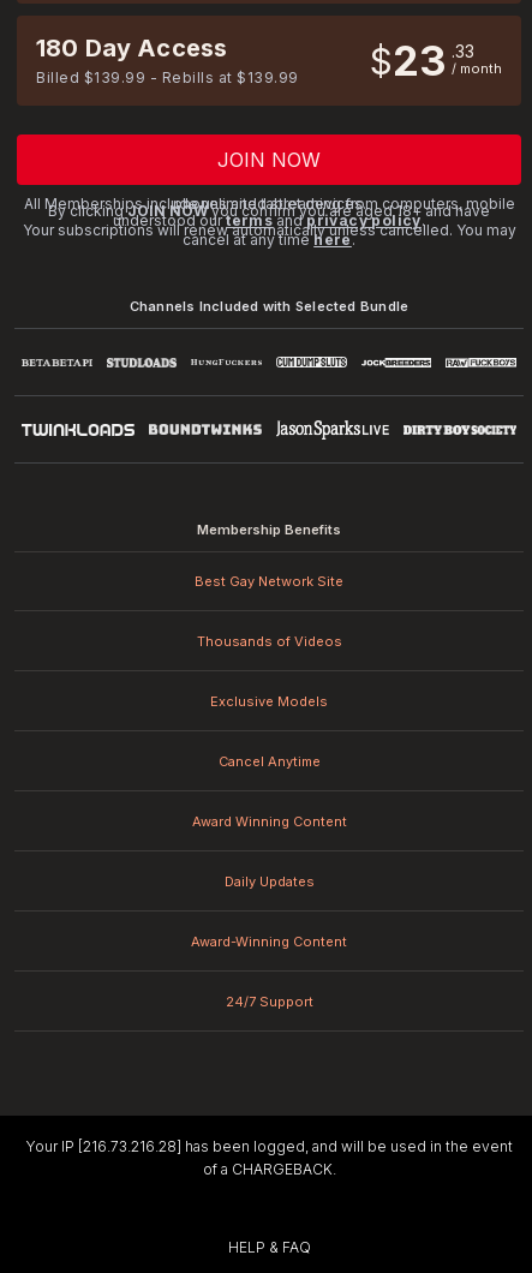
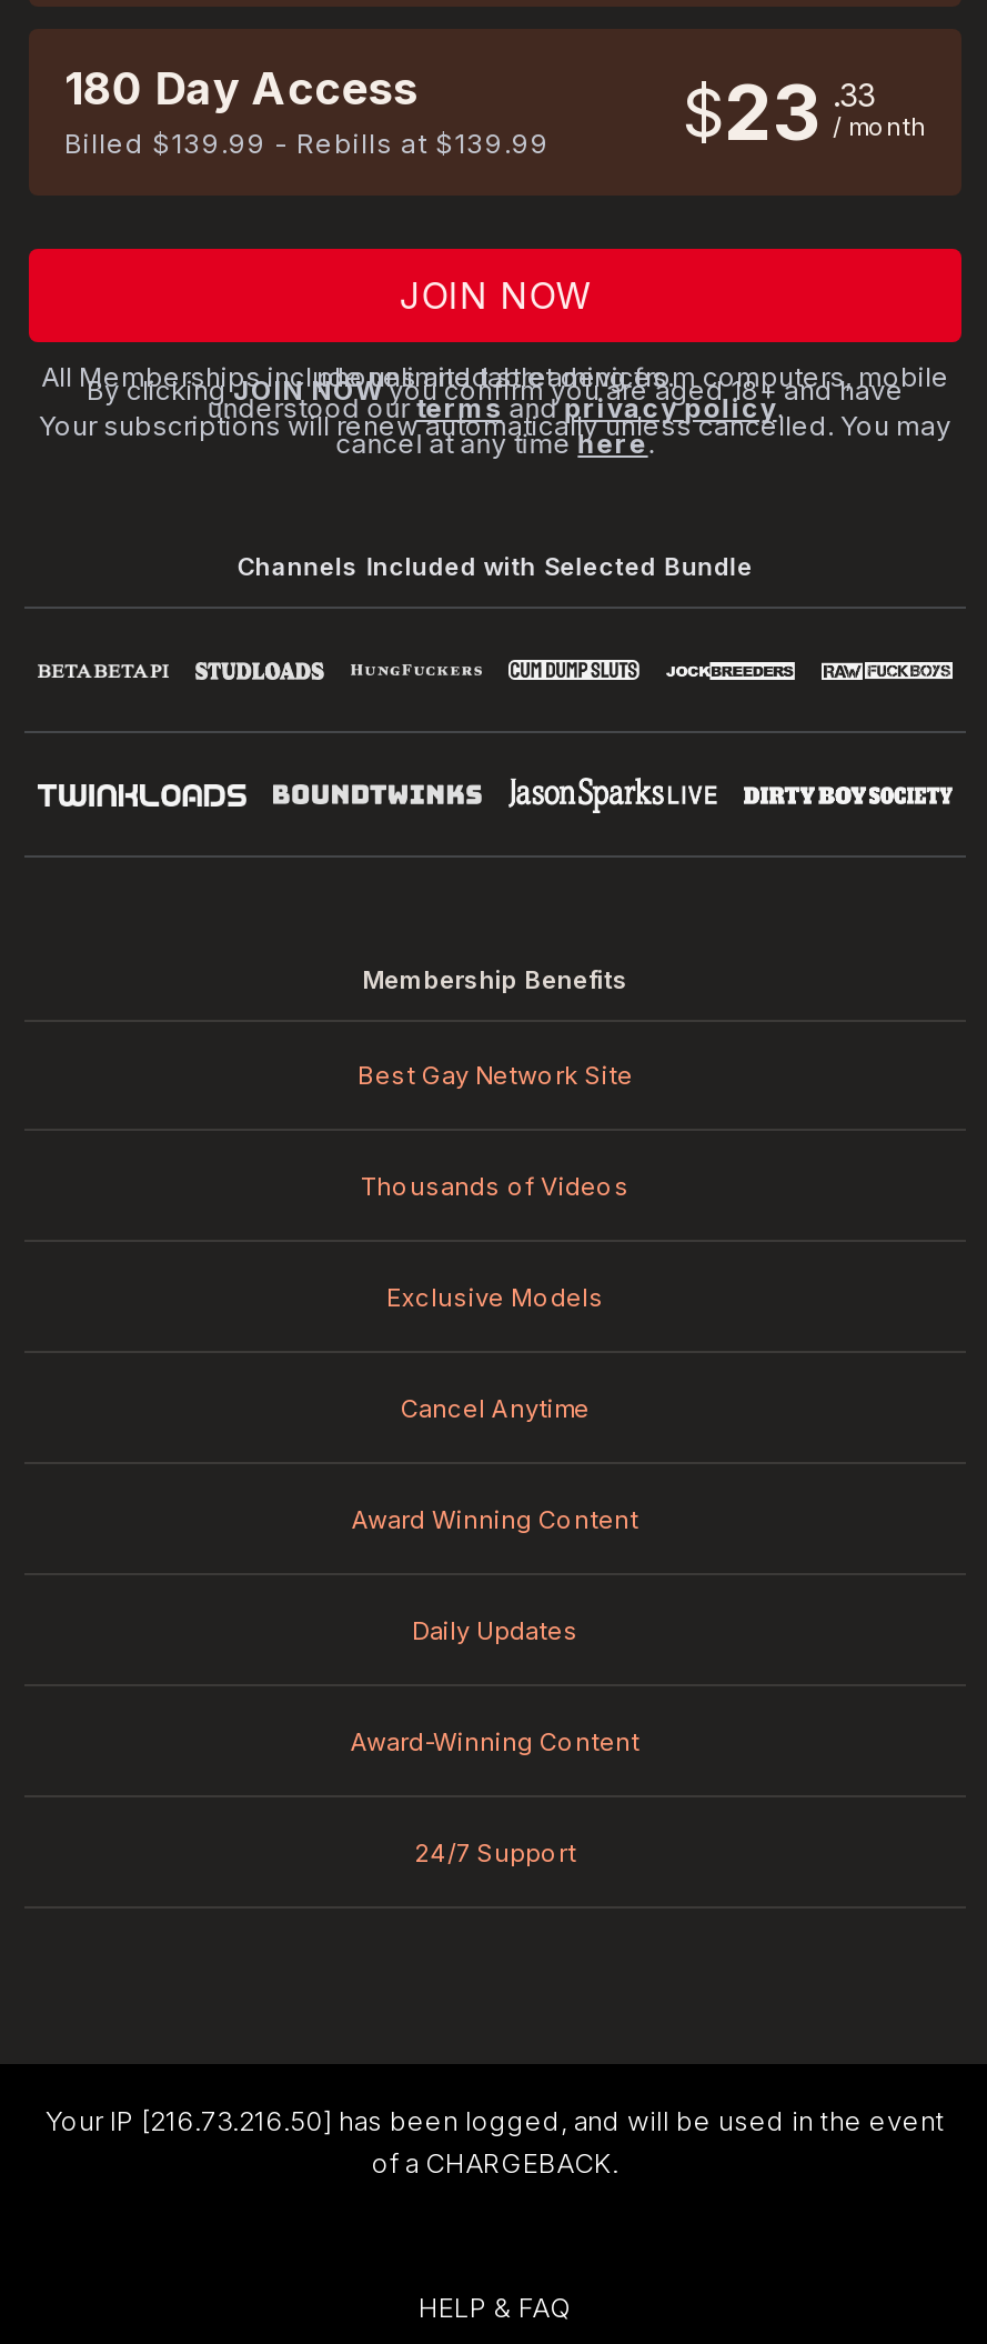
[26,1138,512,1156] Your IP [216.73.216.28] has been logged, and will be used in the event -> [46,2105,945,2138] Your IP [216.73.216.50] has been logged, and will be used in the event

